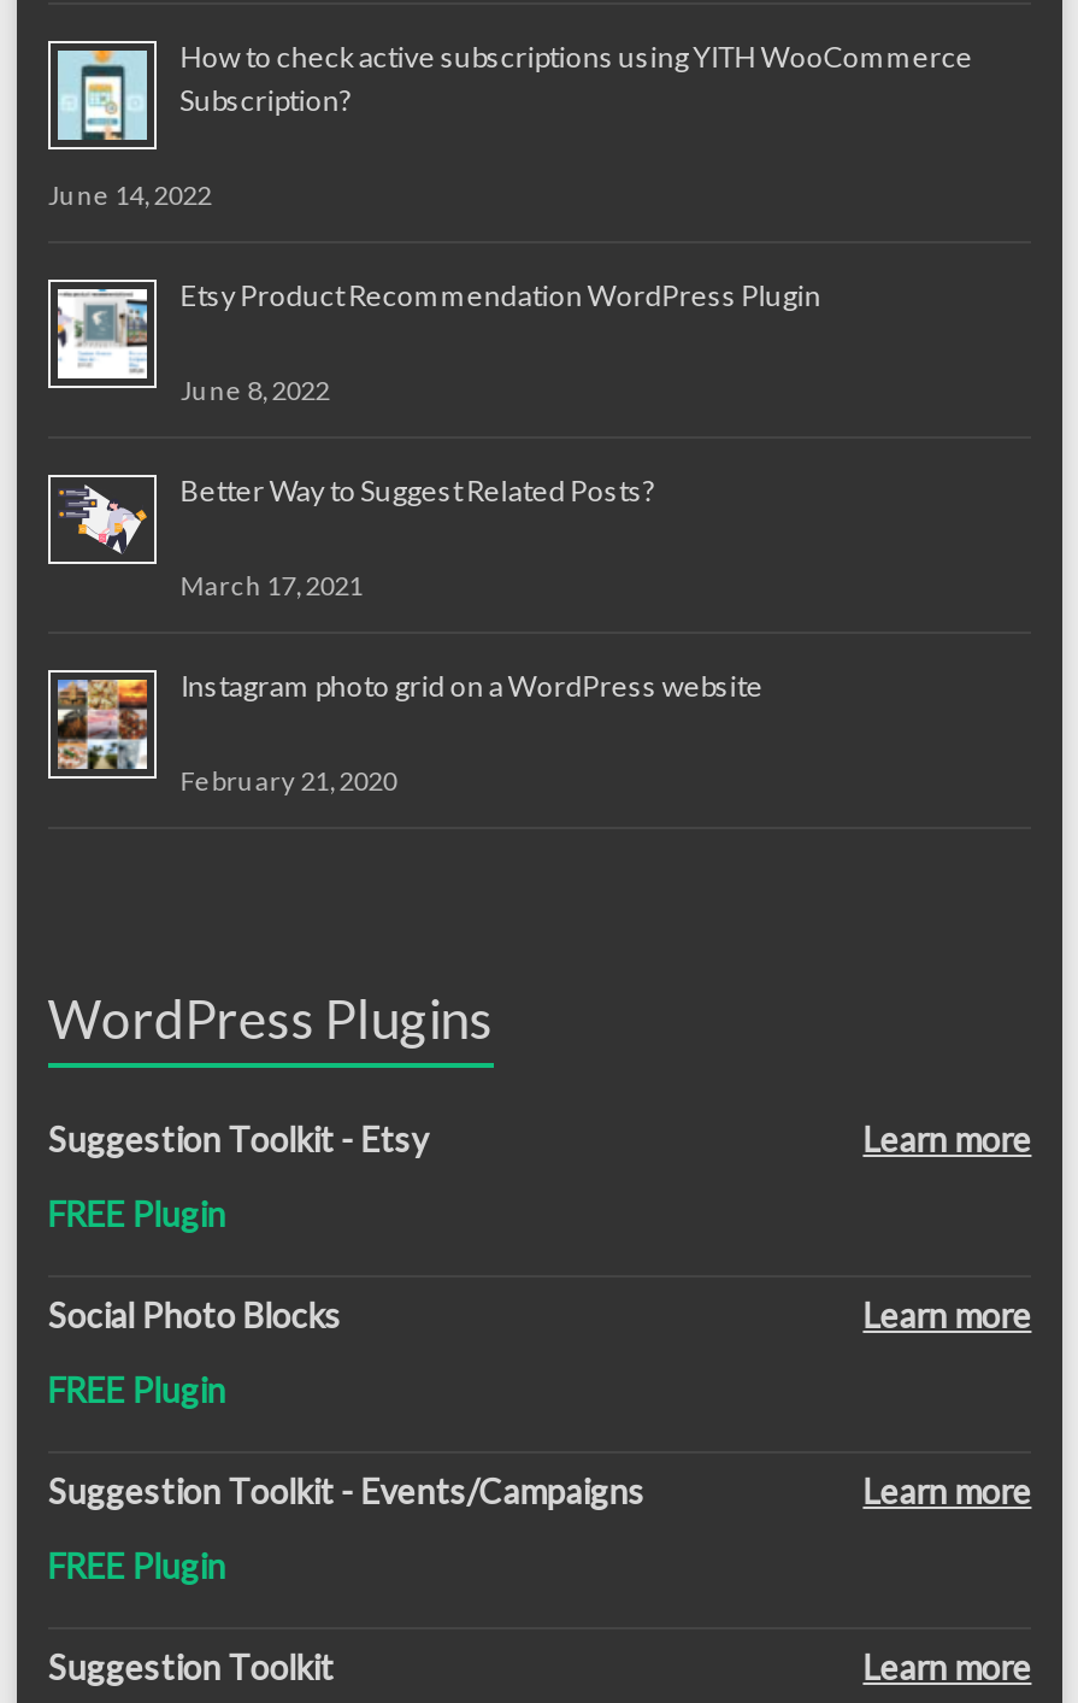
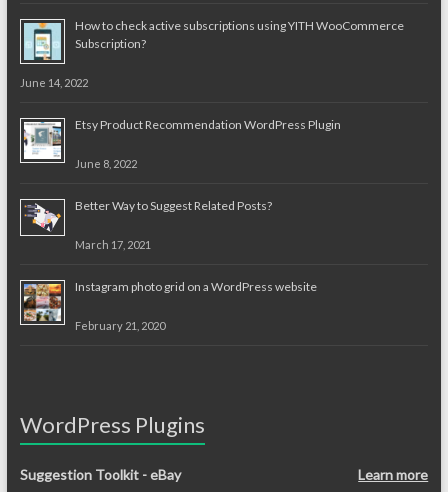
[48,1119,1032,1688] Suggestion Toolkit - Etsy | Learn more | FREE Plugin | Social Photo Blocks | Learn more | FREE Plugin | Suggestion Toolkit - Events/Campaigns | Learn more | FREE Plugin | Suggestion Toolkit -> [20,466,181,483] Suggestion Toolkit - eBay

